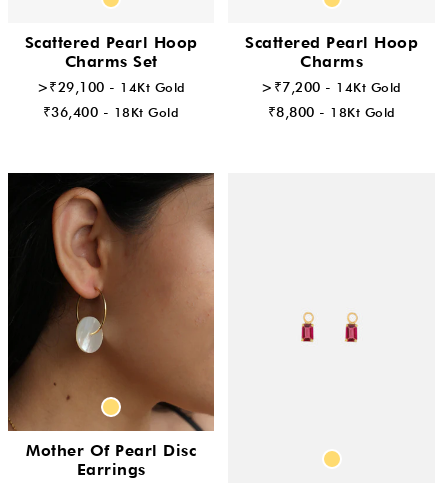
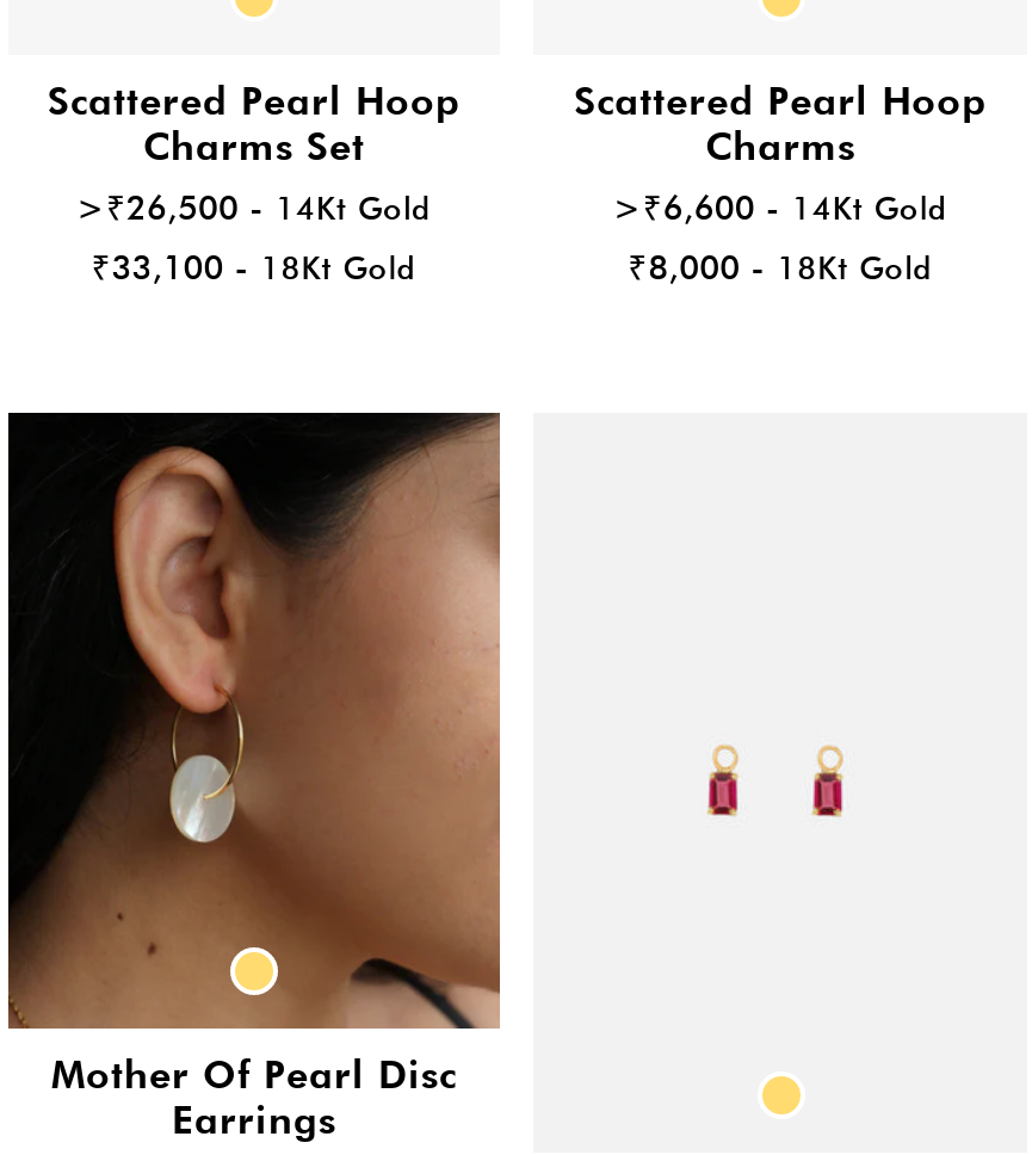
[36,79,185,95] >₹29,100 - 14Kt Gold -> [76,189,432,227] >₹26,500 - 14Kt Gold
[261,79,402,95] >₹7,200 - 14Kt Gold -> [613,189,948,227] >₹6,600 - 14Kt Gold
[43,104,179,120] ₹36,400 - 18Kt Gold -> [91,248,417,286] ₹33,100 - 18Kt Gold
[268,104,396,120] ₹8,800 - 18Kt Gold -> [628,248,933,286] ₹8,000 - 18Kt Gold

